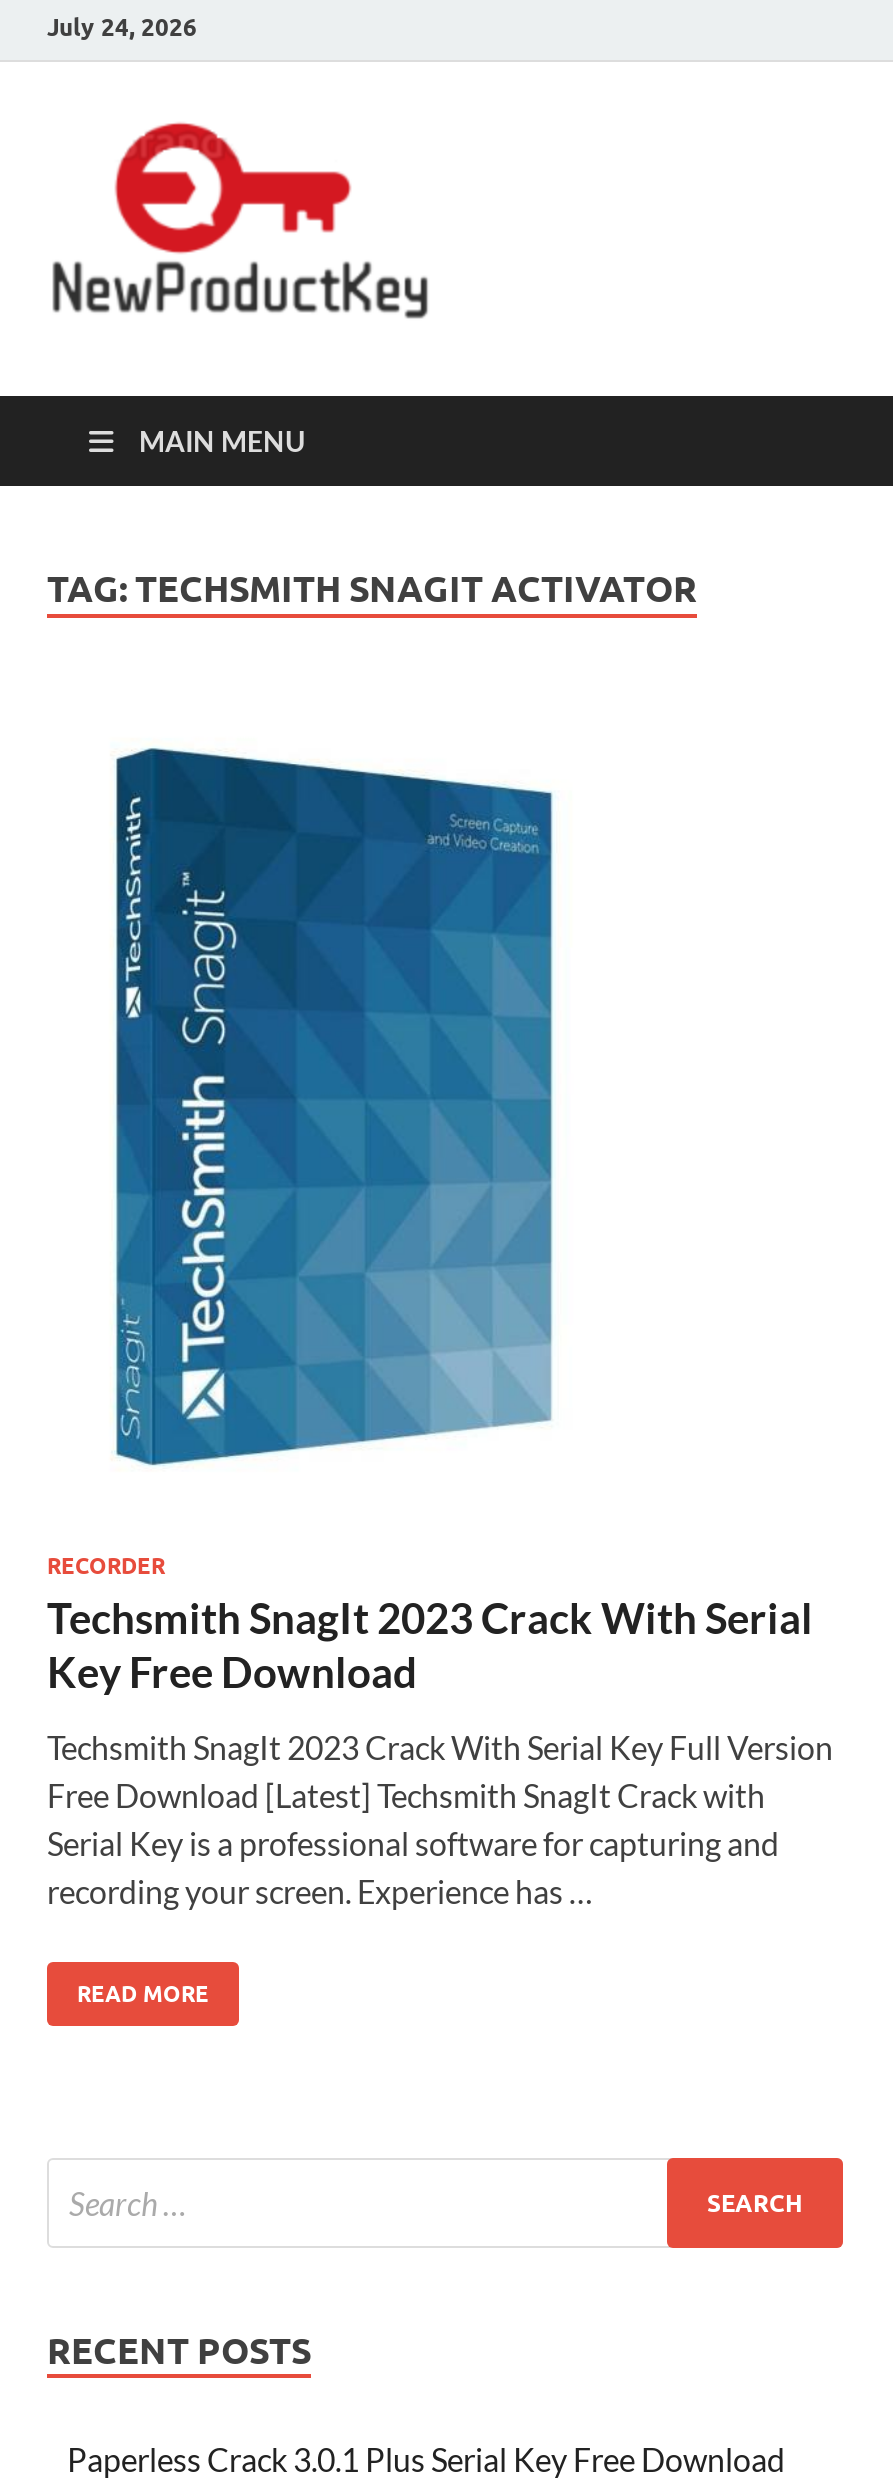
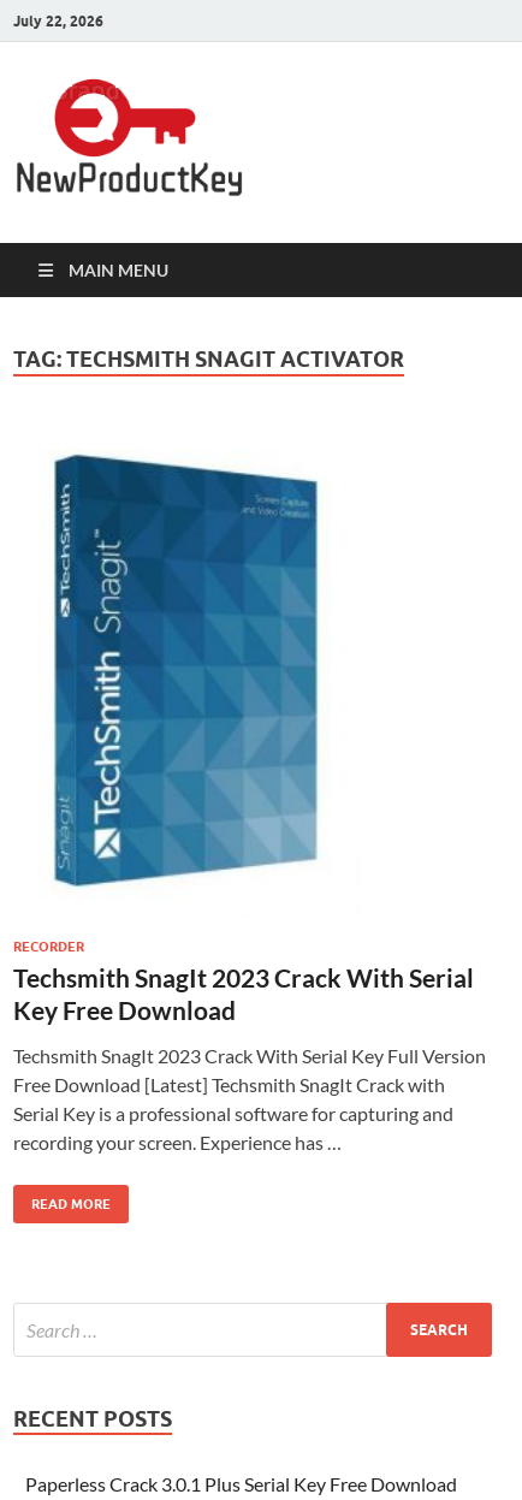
[47,11,197,41] July 24, 2026 -> [13,11,103,29] July 22, 2026

